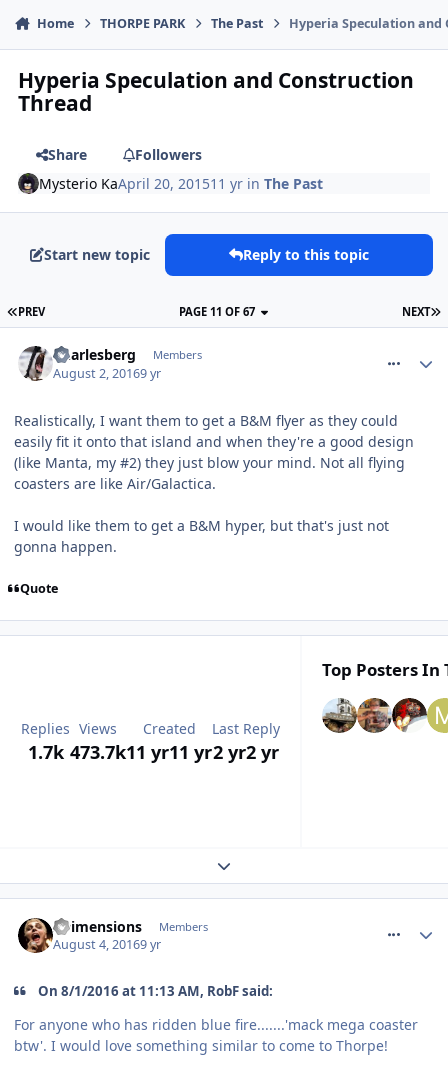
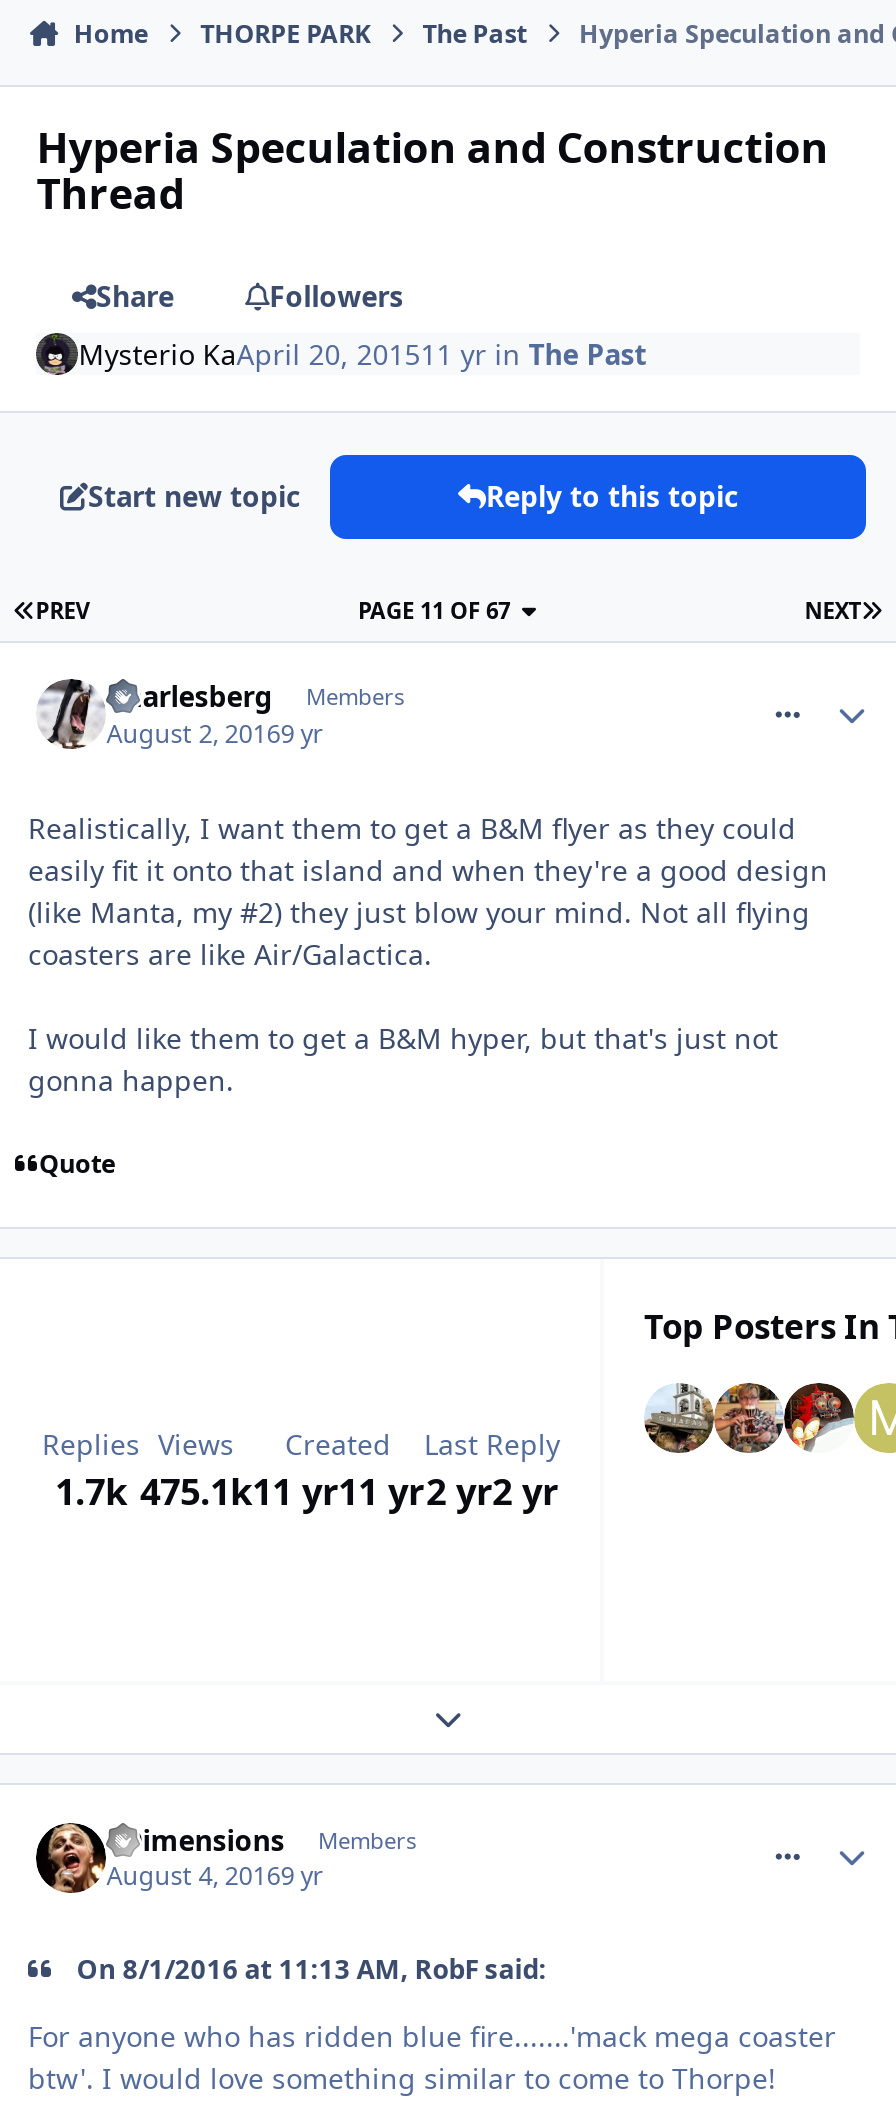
[27,740,279,764] 1.7k 473.7k 11 yr11 yr 2 yr2 yr -> [55,1467,558,1515] 1.7k 475.1k 11 yr11 yr 2 yr2 yr

